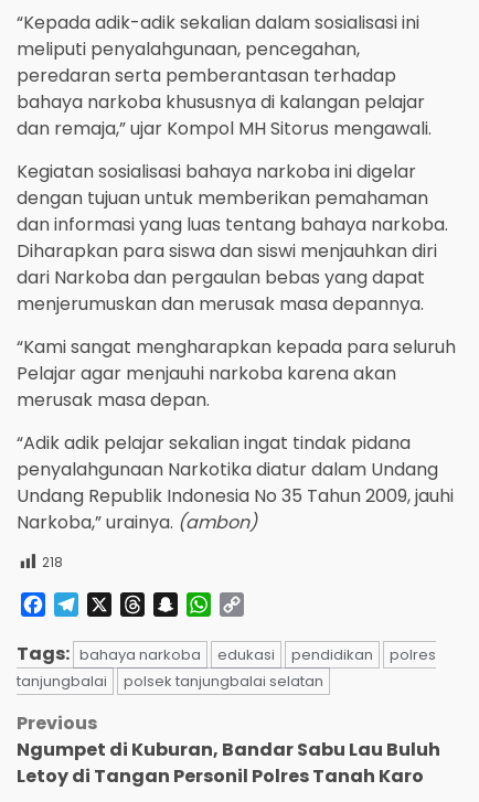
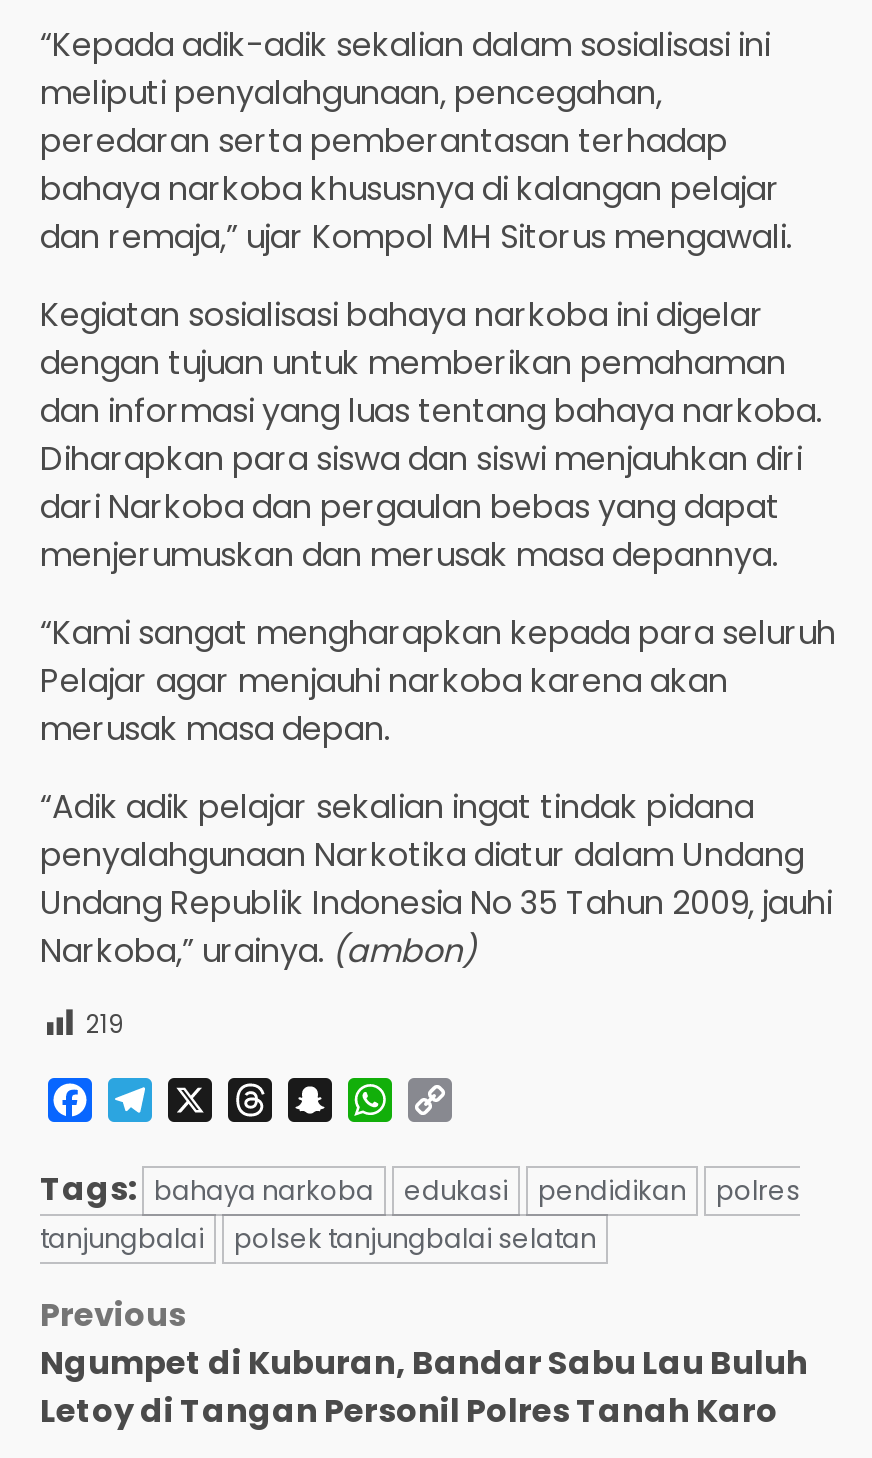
[42,553,63,572] 218 -> [86,1007,124,1041] 219

